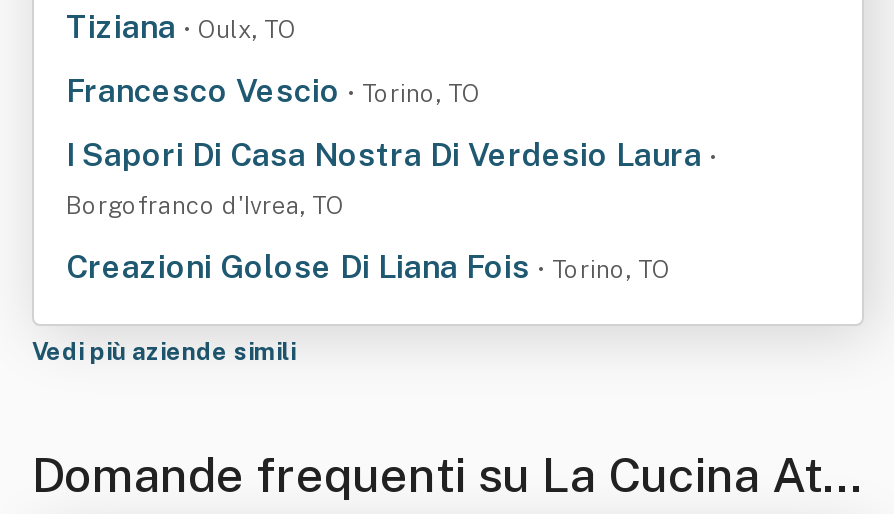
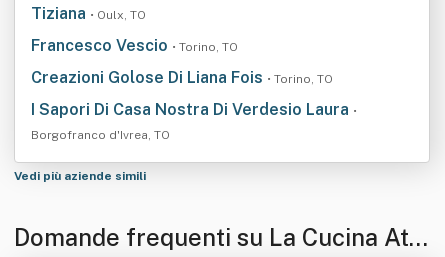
moved [66,136,718,220] -> [31,100,357,142]: I Sapori Di Casa Nostra Di Verdesio Laura • | Borgofranco d'Ivrea, TO
moved [66,248,670,286] -> [31,68,333,87]: Creazioni Golose Di Liana Fois • Torino, TO

